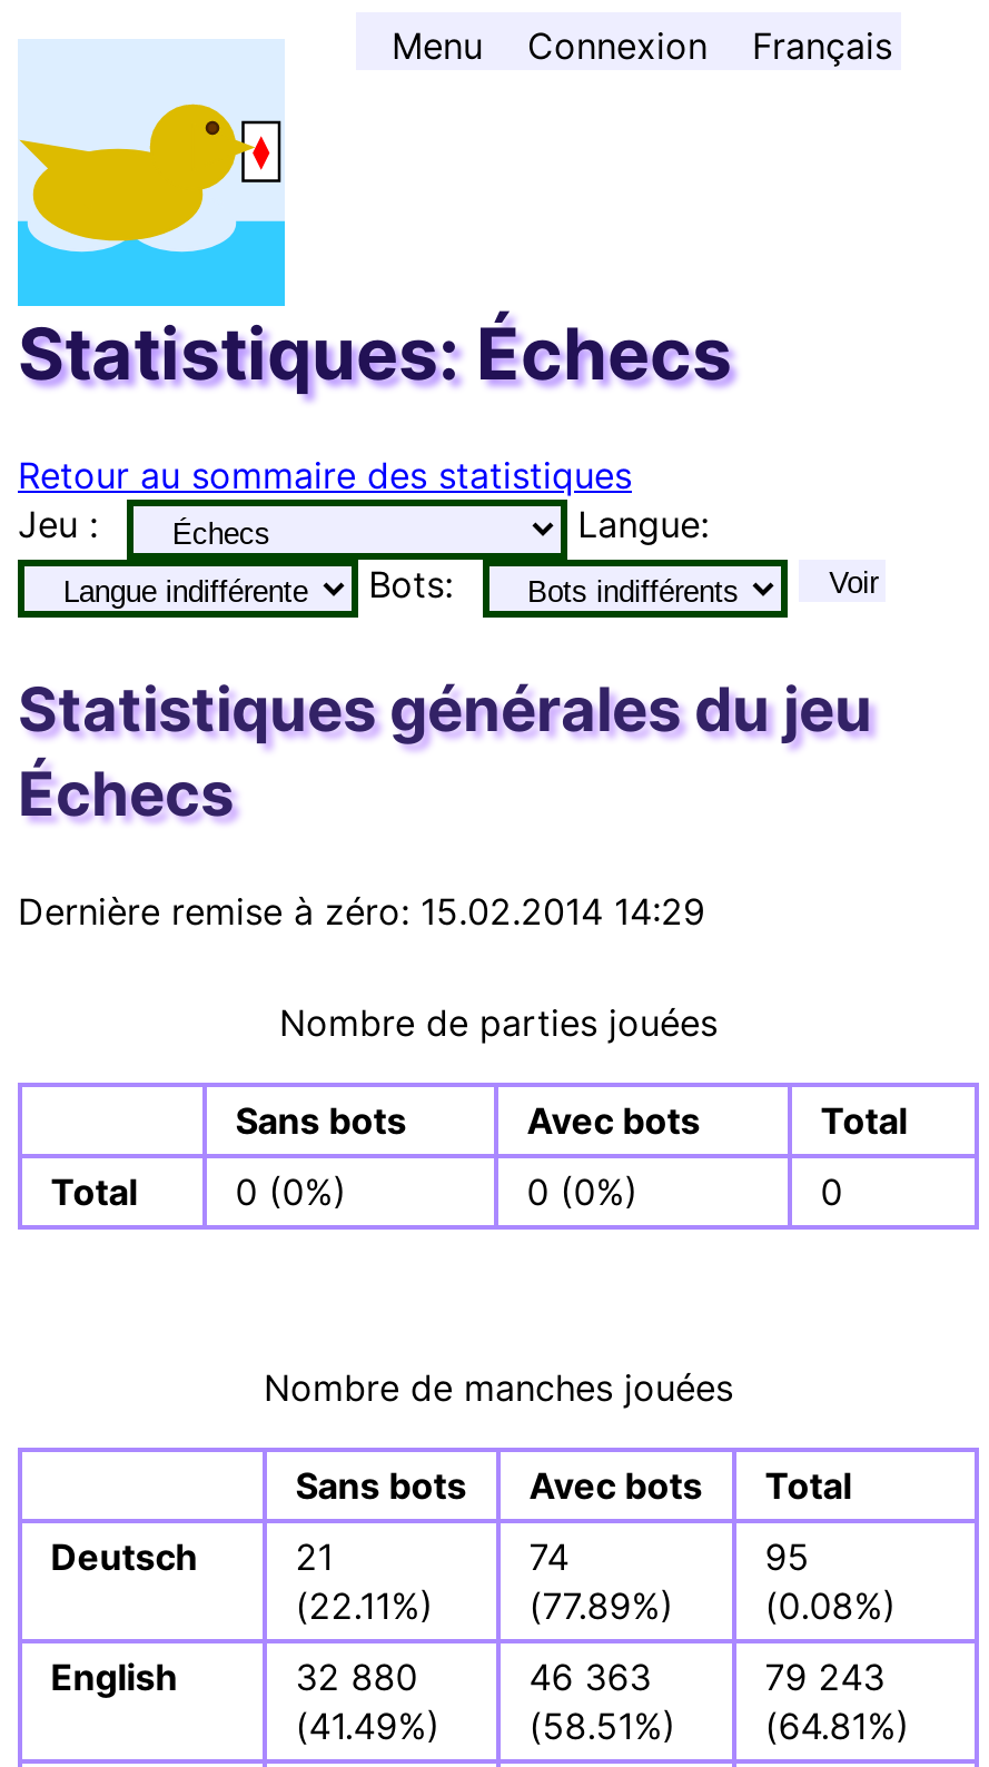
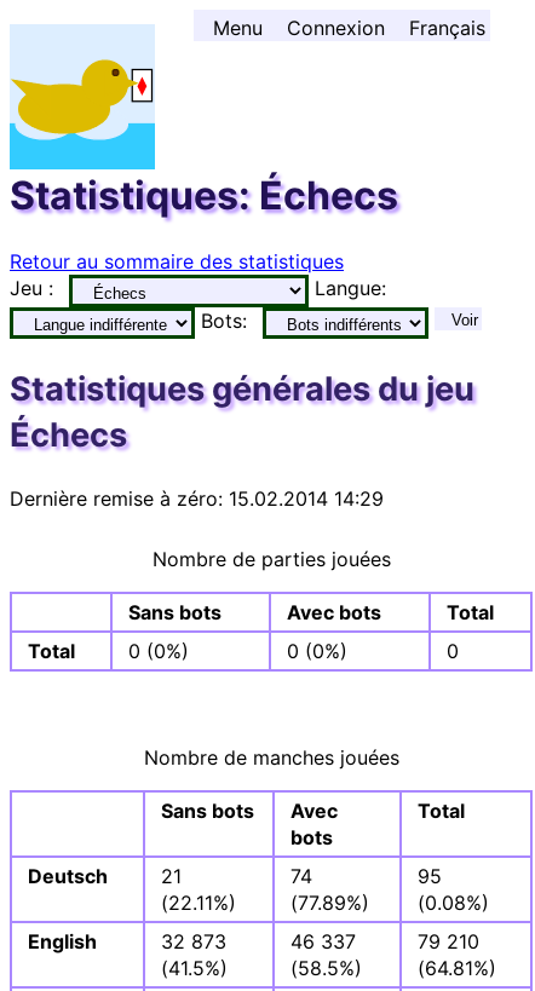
[295,1655,418,1700] 32 880 -> [161,930,226,954] 32 873
[529,1655,651,1700] 46 363 -> [290,930,356,954] 46 337
[765,1655,885,1700] 79 243 -> [417,930,479,954] 79 210
[295,1704,440,1749] (41.49%) -> [161,956,227,980] (41.5%)
[529,1704,676,1749] (58.51%) -> [290,956,362,980] (58.5%)

